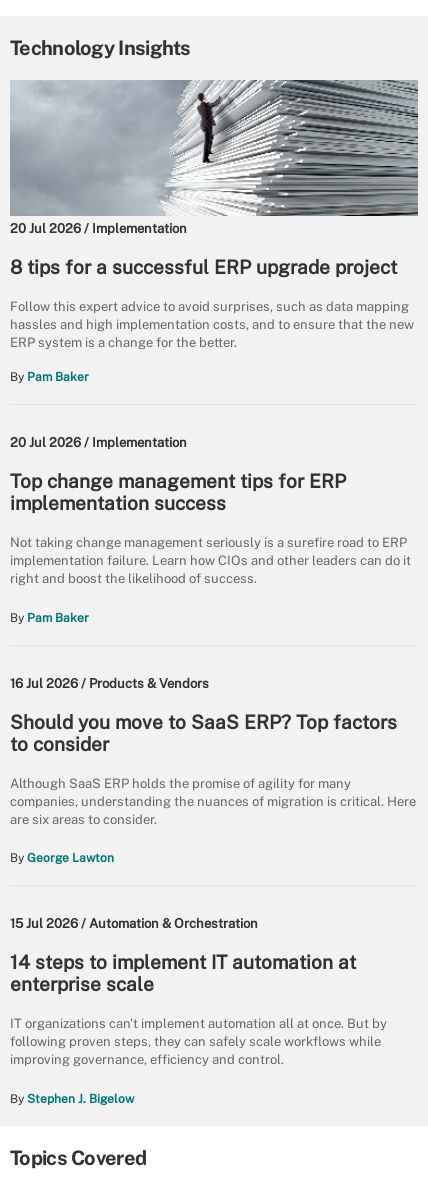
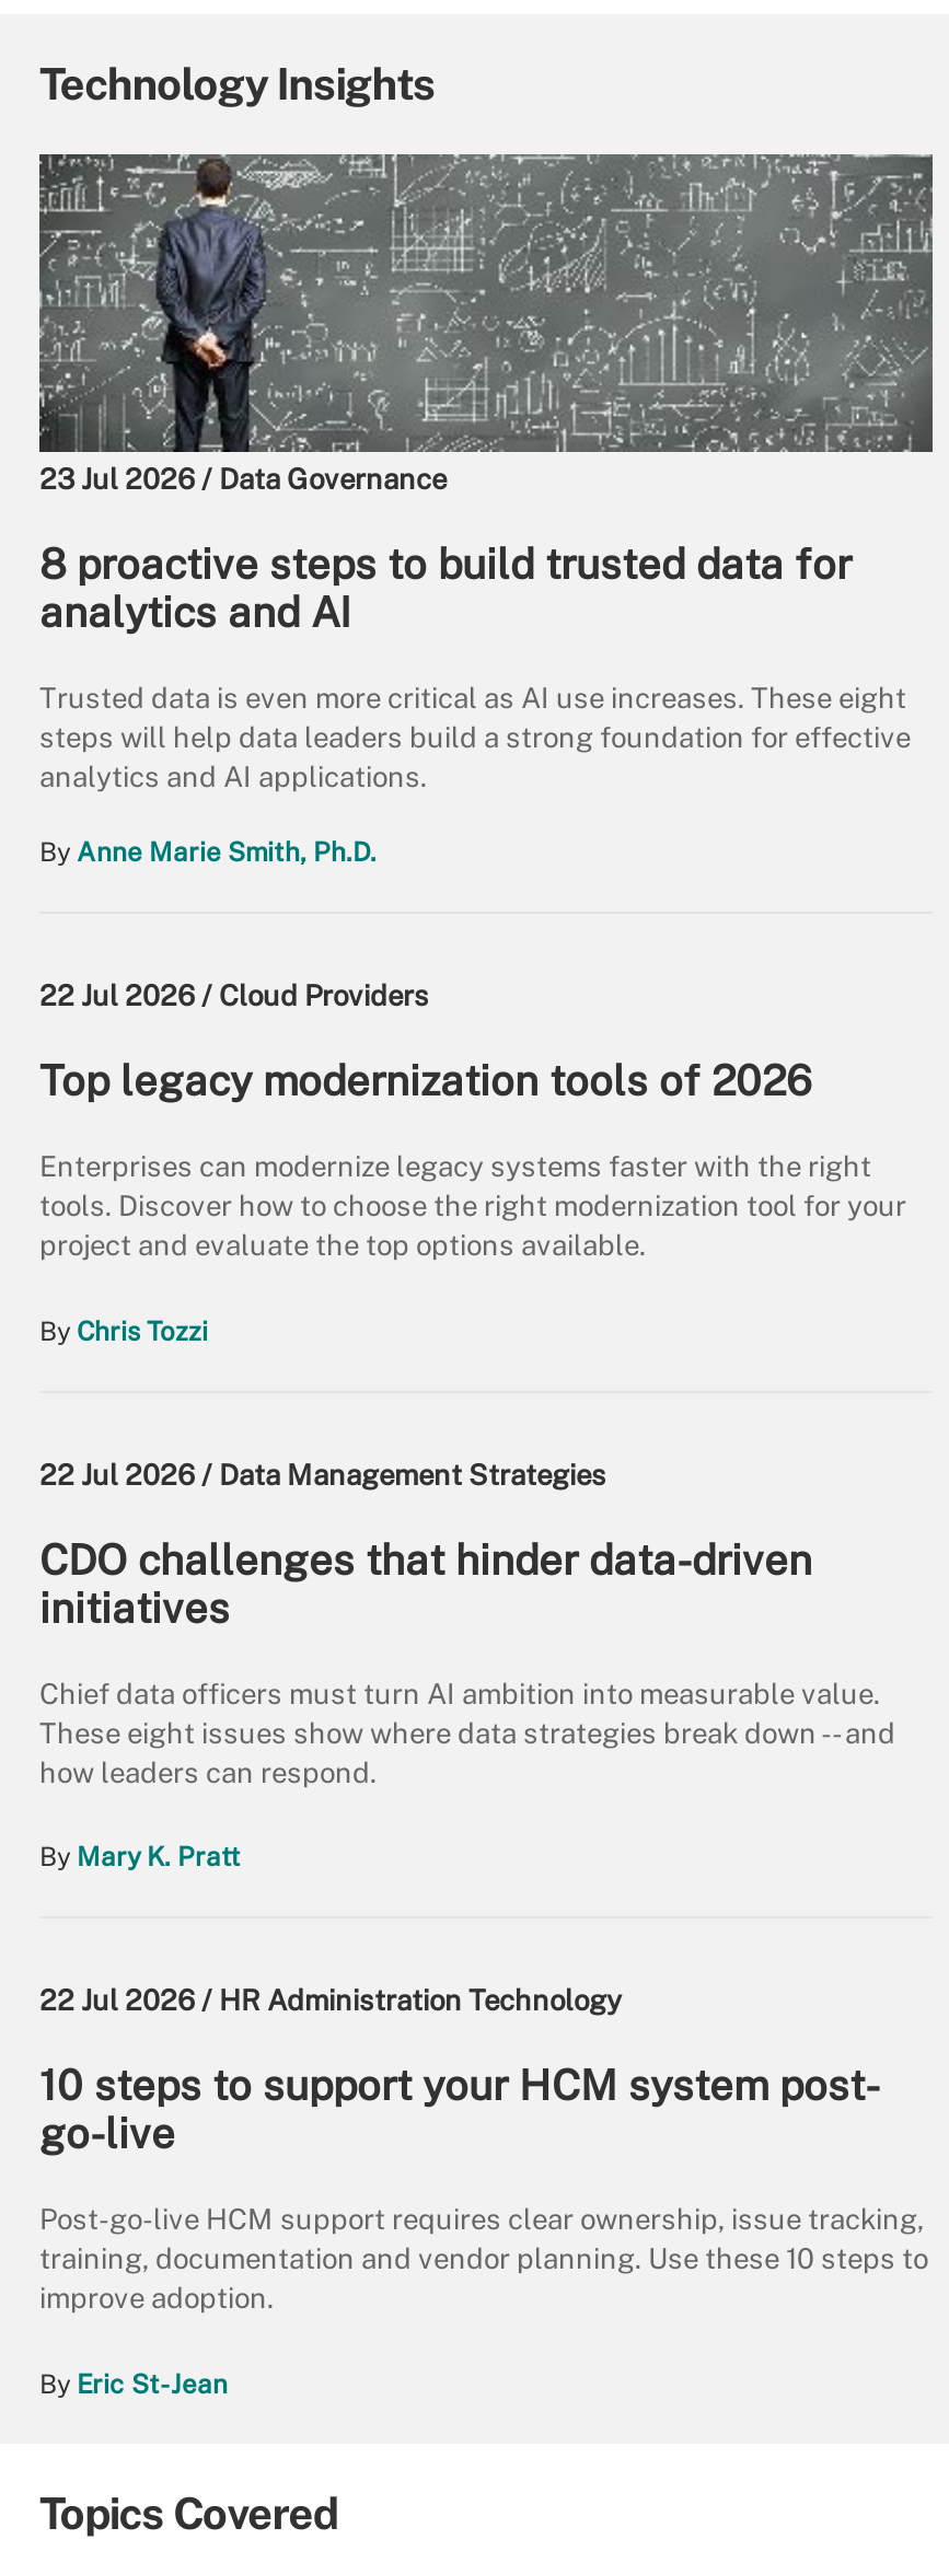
[10,79,419,236] [image] | 20 Jul 2026 / Implementation -> [37,152,933,496] [image] | 23 Jul 2026 / Data Governance
[10,256,397,278] 8 tips for a successful ERP upgrade project -> [39,540,852,636] 8 proactive steps to build trusted data for | analytics and AI
[10,299,414,350] Follow this expert advice to avoid surprises, such as data mapping | hassles and high implementation costs, and to ensure that the new | ERP system is a change for the better. -> [39,682,911,793] Trusted data is even more critical as AI use increases. These eight | steps will help data leaders build a strong foundation for effective | analytics and AI applications.
[10,370,89,384] By Pam Baker -> [39,837,377,868] By Anne Marie Smith, Ph.D.
[10,435,187,450] 20 Jul 2026 / Implementation -> [39,979,429,1012] 22 Jul 2026 / Cloud Providers
[10,470,346,514] Top change management tips for ERP | implementation success -> [39,1056,812,1104] Top legacy modernization tools of 2026
[10,535,411,586] Not taking change management seriously is a surefire road to ERP | implementation failure. Learn how CIOs and other leaders can do it | right and boost the likelihood of success. -> [39,1150,906,1262] Enterprises can modernize legacy systems faster with the right | tools. Discover how to choose the right modernization tool for your | project and evaluate the top options available.
[10,610,89,624] By Pam Baker -> [39,1315,208,1346] By Chris Tozzi
[10,675,209,690] 16 Jul 2026 / Products & Vendors -> [39,1458,606,1491] 22 Jul 2026 / Data Management Strategies
[10,710,397,754] Should you move to SaaS ERP? Top factors | to consider -> [39,1534,812,1631] CDO challenges that hinder data-driven | initiatives
[10,775,416,826] Although SaaS ERP holds the promise of agility for many | companies, understanding the nuances of migration is critical. Here | are six areas to consider. -> [39,1677,895,1788] Chief data officers must turn AI ambition into measurable value. | These eight issues show where data strategies break down -- and | how leaders can respond.
[10,851,114,865] By George Lawton -> [39,1842,241,1872] By Mary K. Pratt
[10,916,258,931] 15 Jul 2026 / Automation & Orchestration -> [39,1984,622,2017] 22 Jul 2026 / HR Administration Technology
[10,951,356,995] 14 steps to implement IT automation at | enterprise scale -> [39,2061,880,2157] 10 steps to support your HCM system post- | go-live
[10,1016,387,1067] IT organizations can't implement automation all at once. But by | following proven steps, they can safely scale workflows while | improving governance, efficiency and control. -> [39,2203,928,2315] Post-go-live HCM support requires clear ownership, issue tracking, | training, documentation and vendor planning. Use these 10 steps to | improve adoption.
[10,1091,134,1105] By Stephen J. Bigelow -> [39,2368,228,2399] By Eric St-Jean

